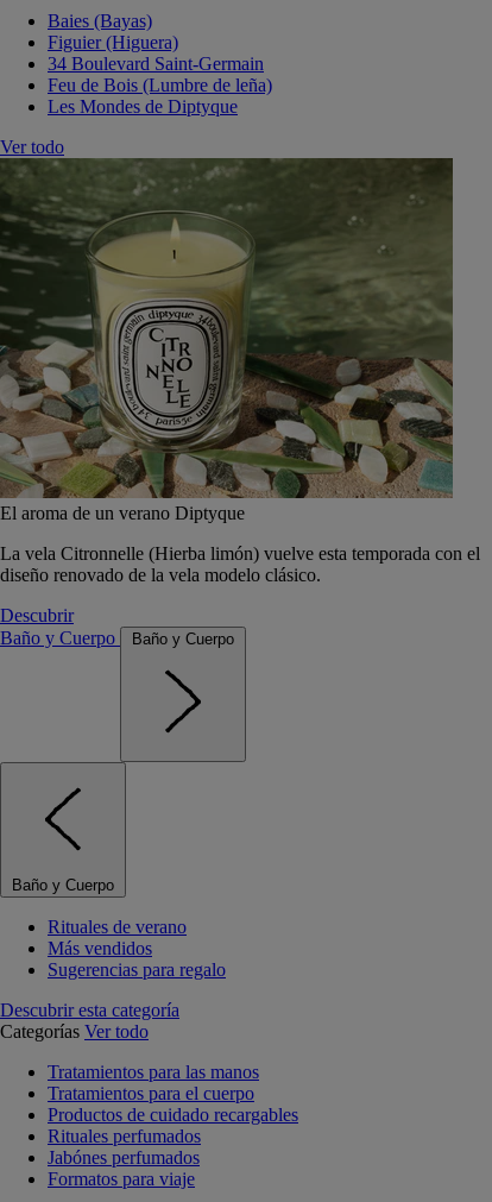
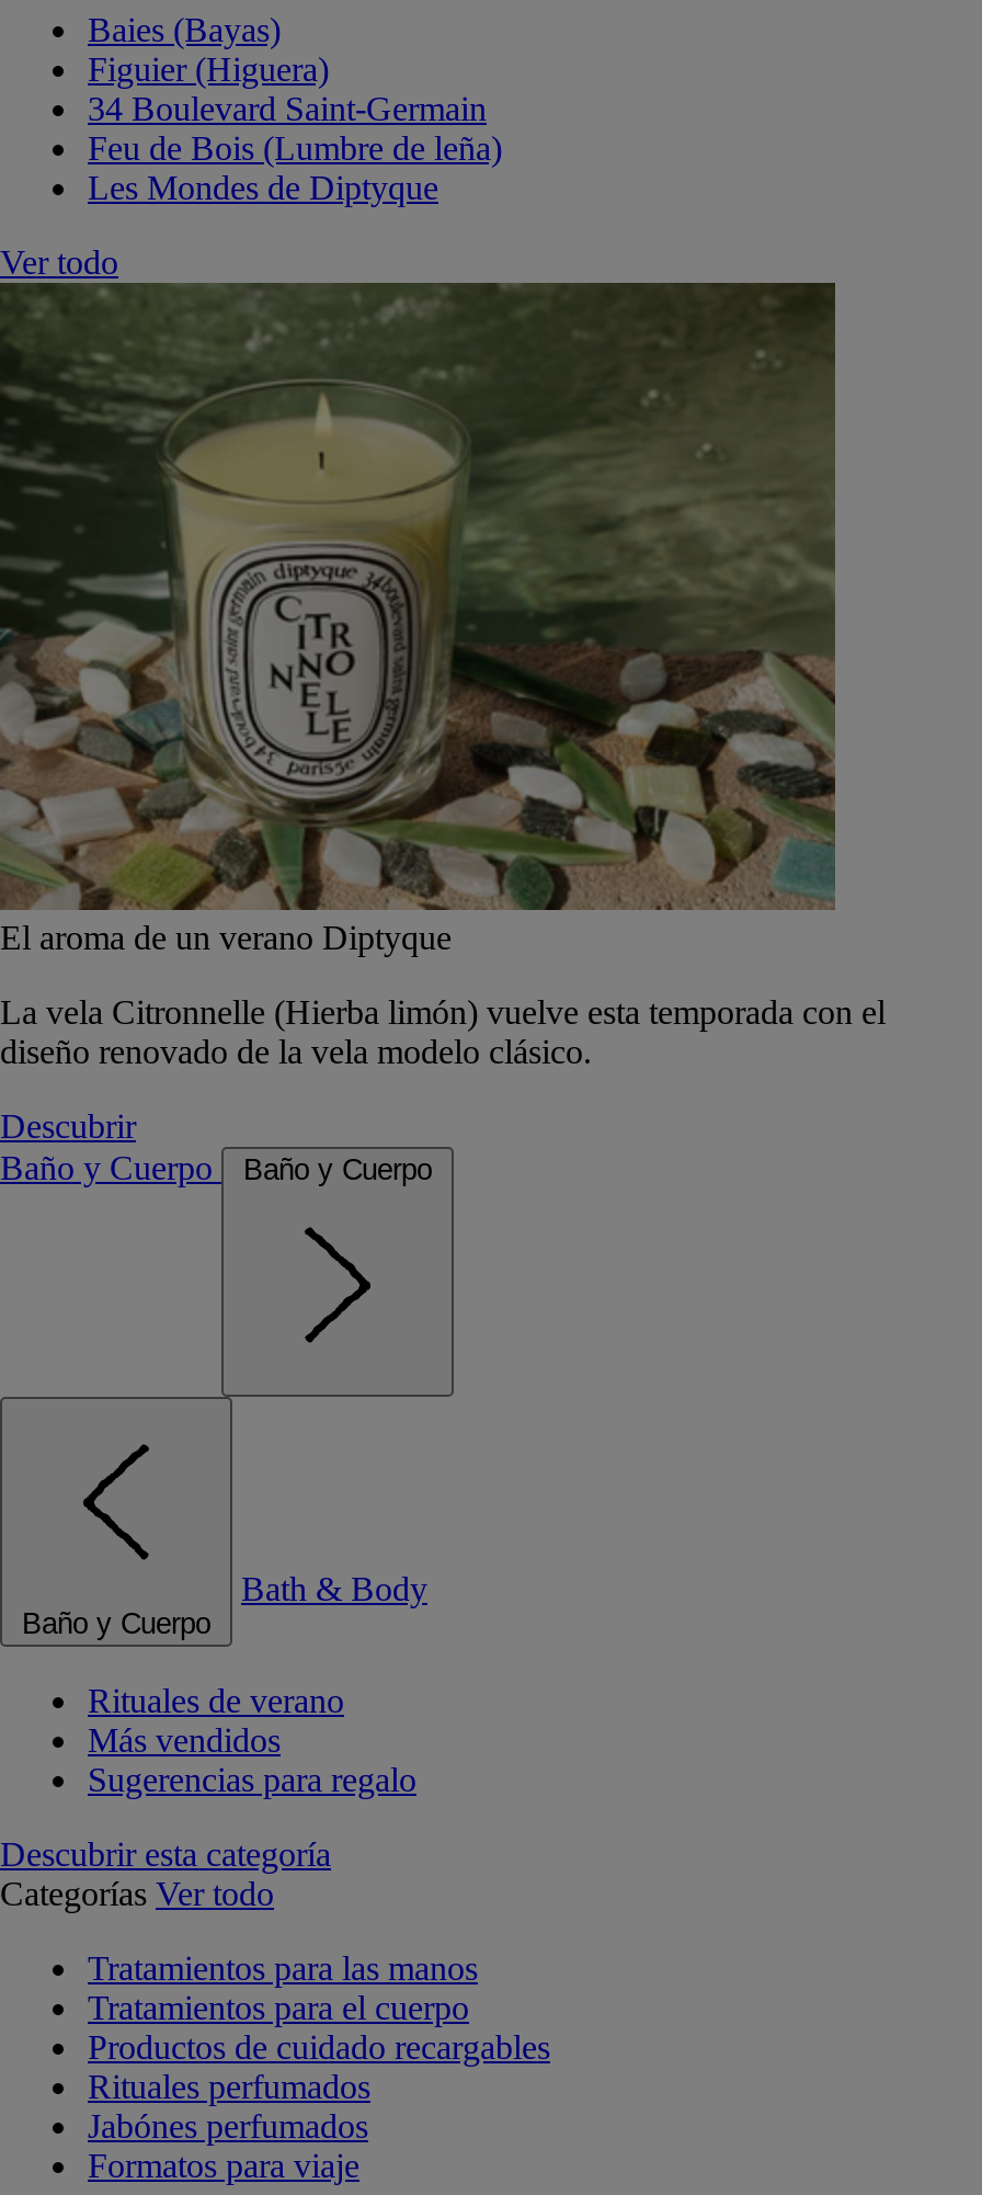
none -> [241,1570,427,1607] Bath & Body

